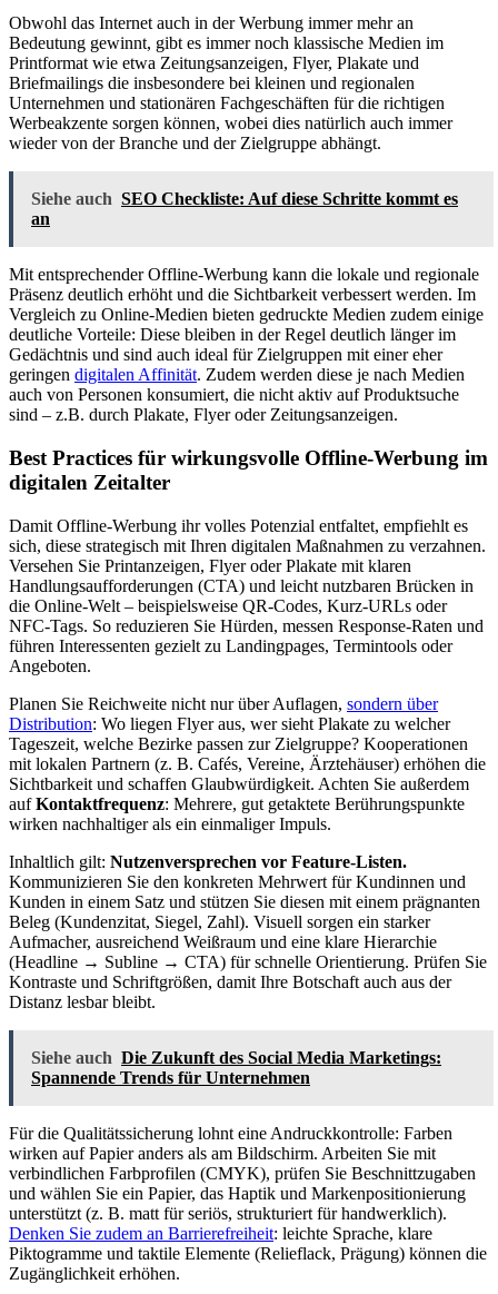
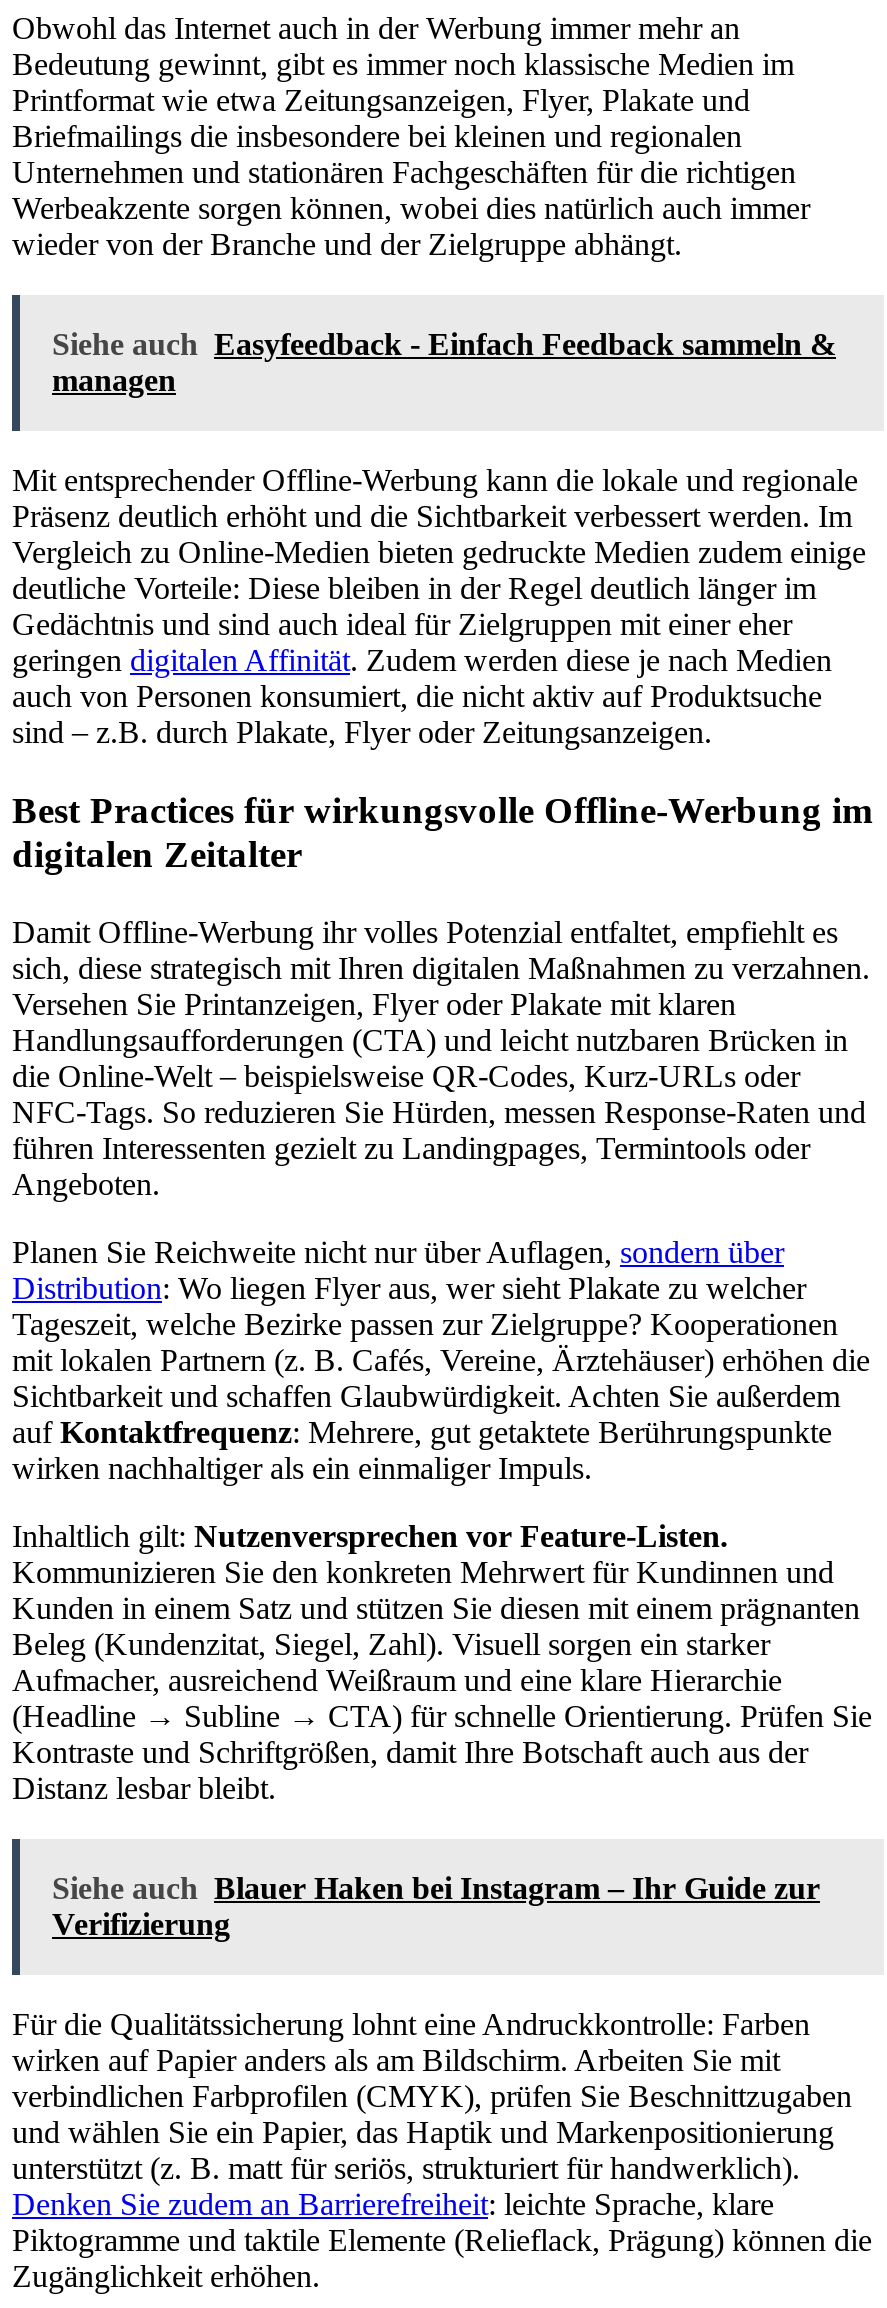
[31,190,458,229] Siehe auch SEO Checkliste: Auf diese Schritte kommt es | an -> [52,328,836,398] Siehe auch Easyfeedback - Einfach Feedback sammeln & | managen
[31,1048,441,1087] Siehe auch Die Zukunft des Social Media Marketings: | Spannende Trends für Unternehmen -> [52,1871,820,1941] Siehe auch Blauer Haken bei Instagram – Ihr Guide zur | Verifizierung

